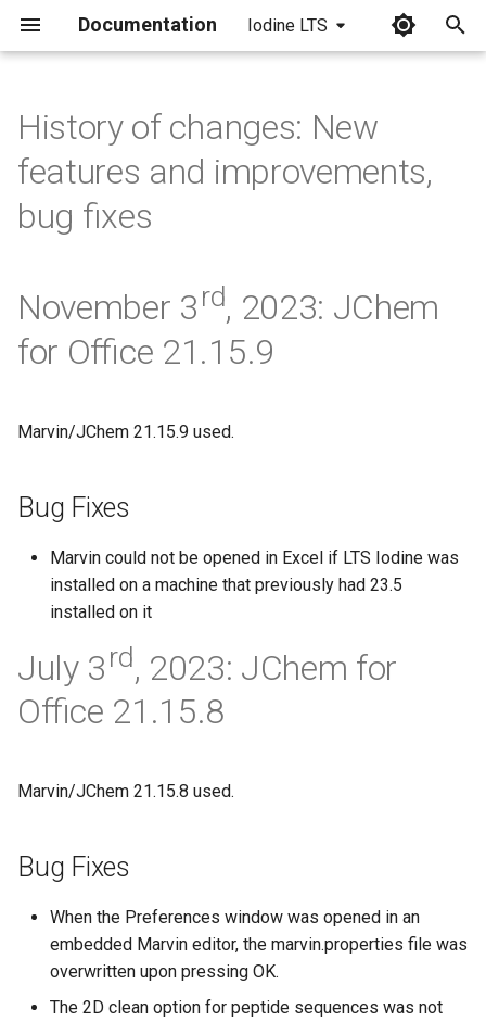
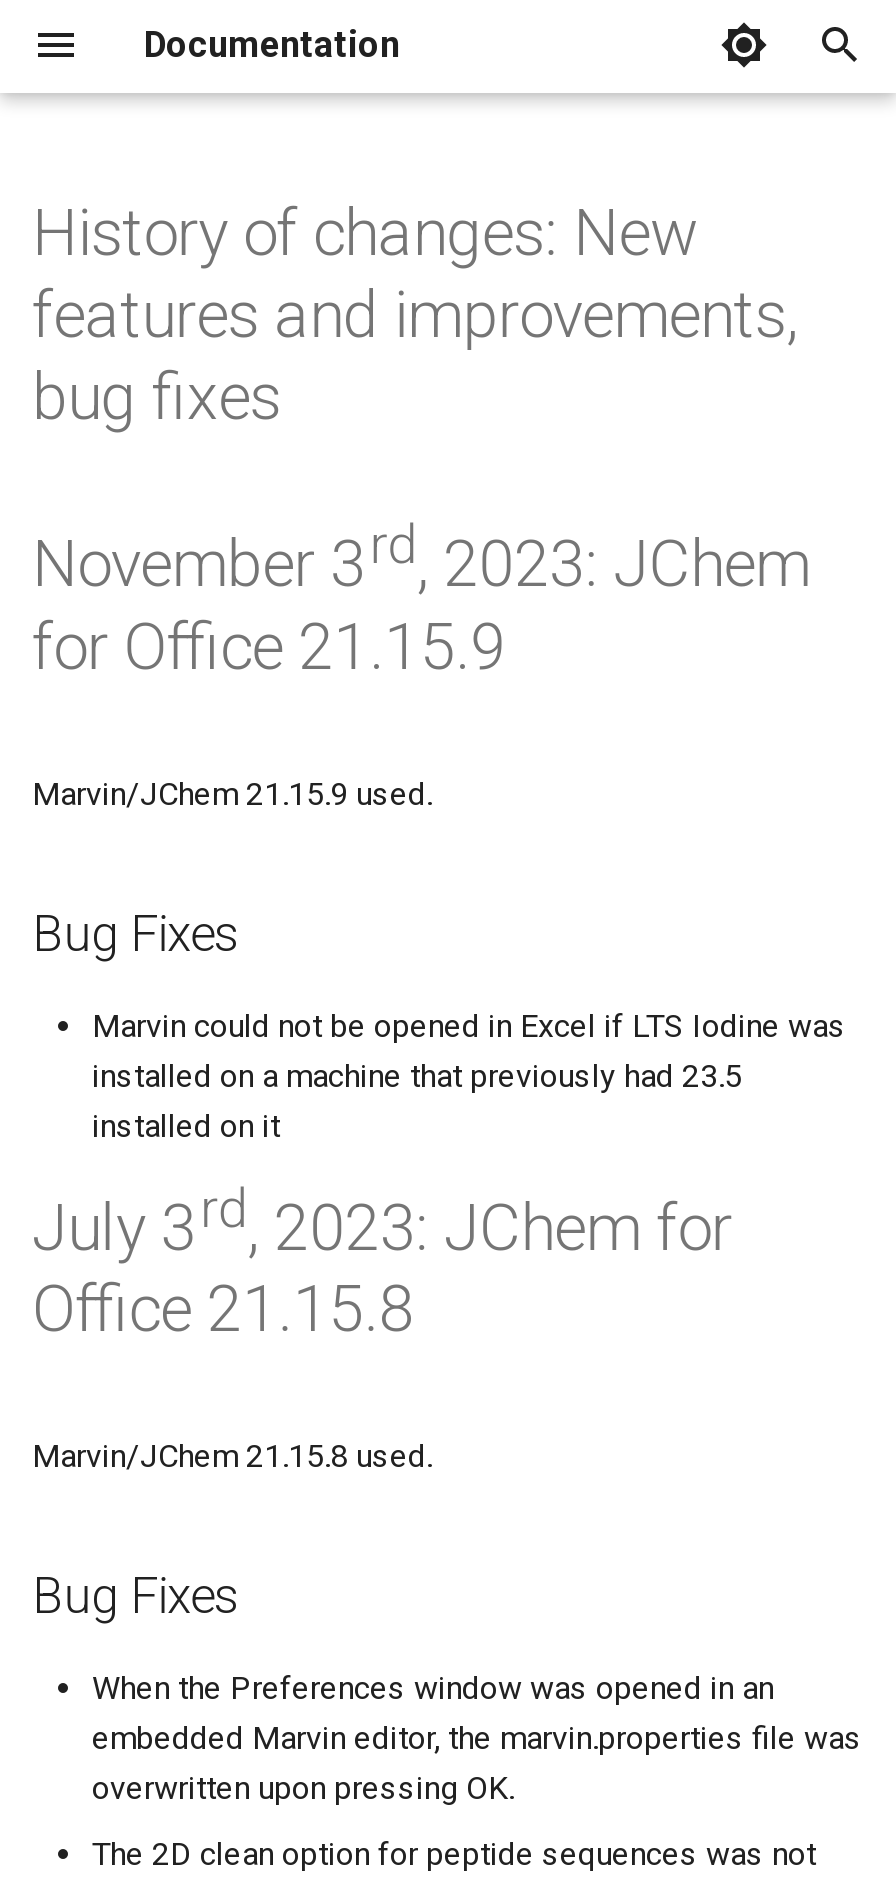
[247,15,328,36] Iodine LTS -> none

